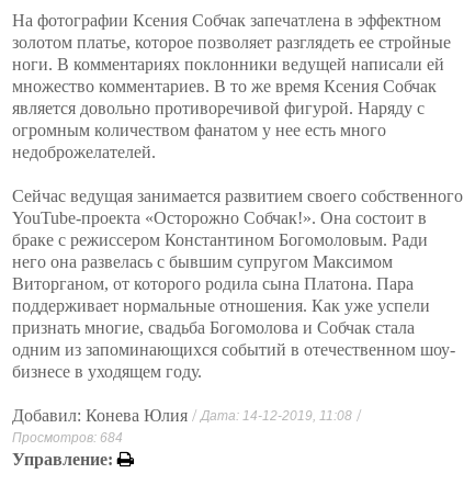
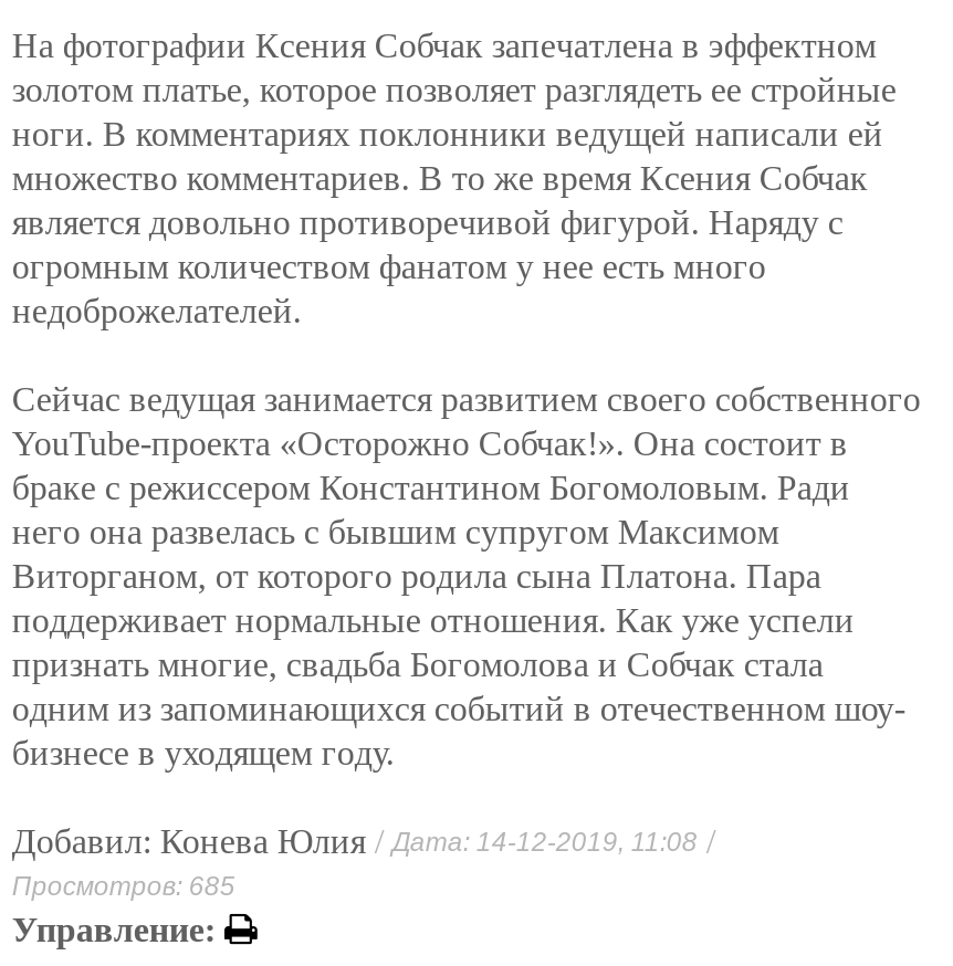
[12,430,123,445] Просмотров: 684 -> [12,871,235,901] Просмотров: 685

